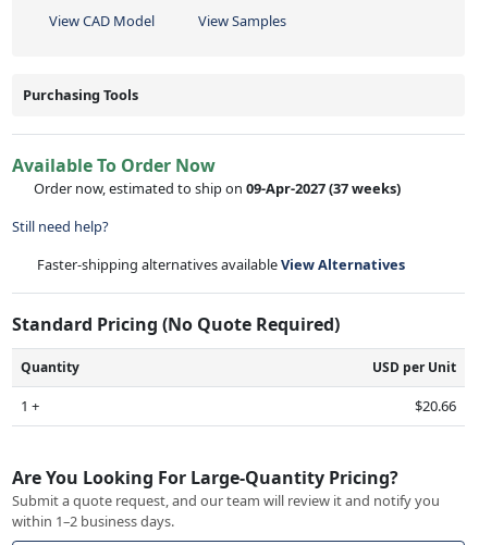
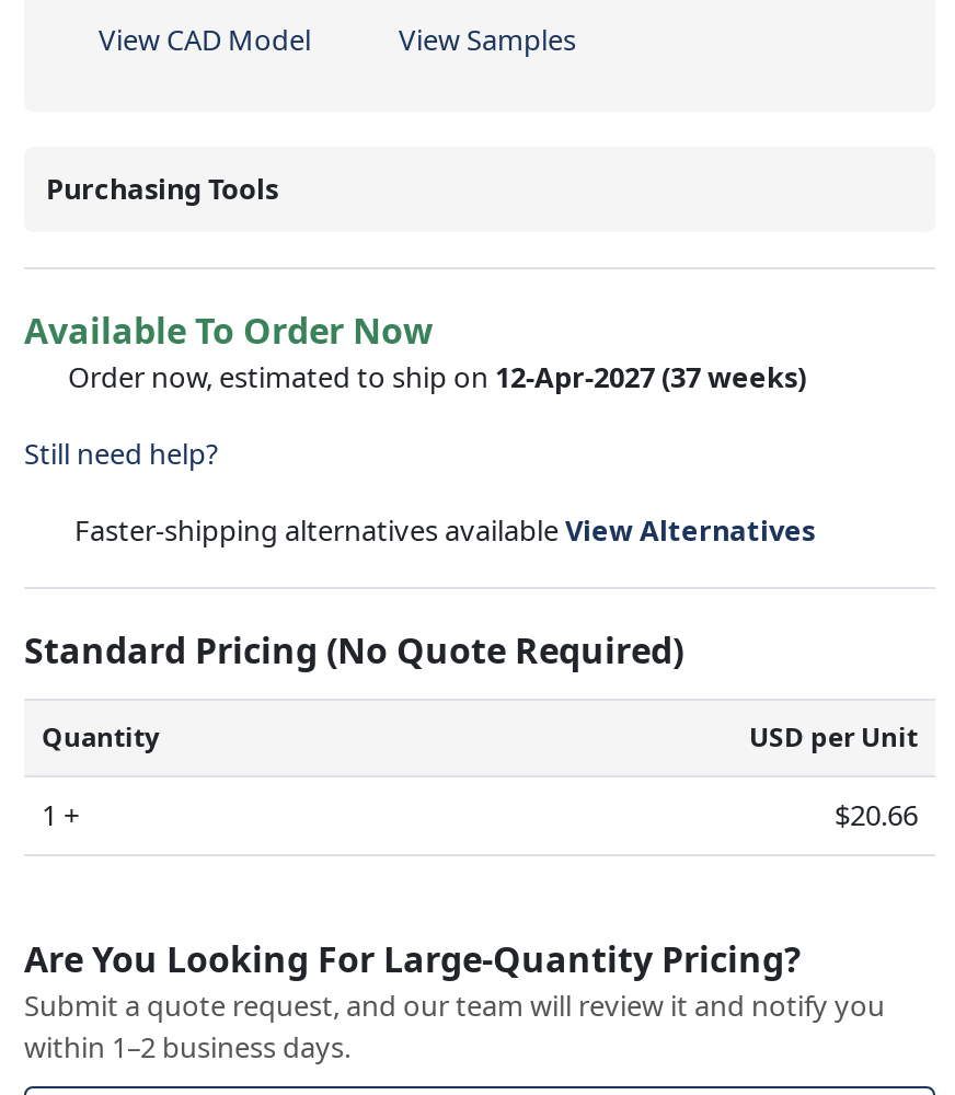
[34,178,404,197] Order now, estimated to ship on 09-Apr-2027 (37 weeks) -> [68,356,813,395] Order now, estimated to ship on 12-Apr-2027 (37 weeks)

